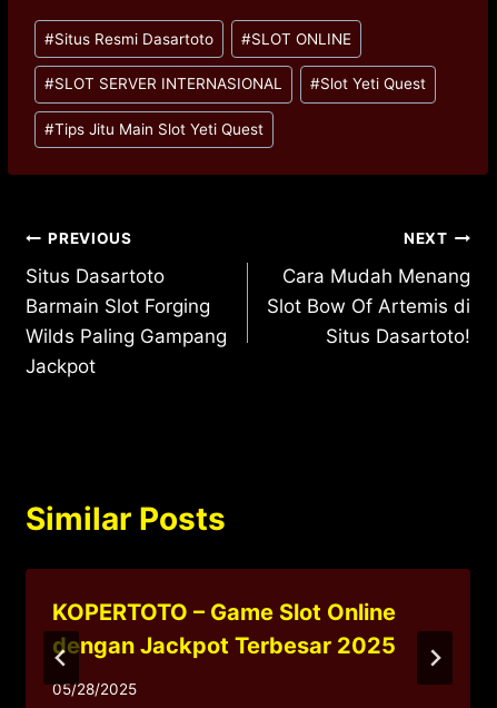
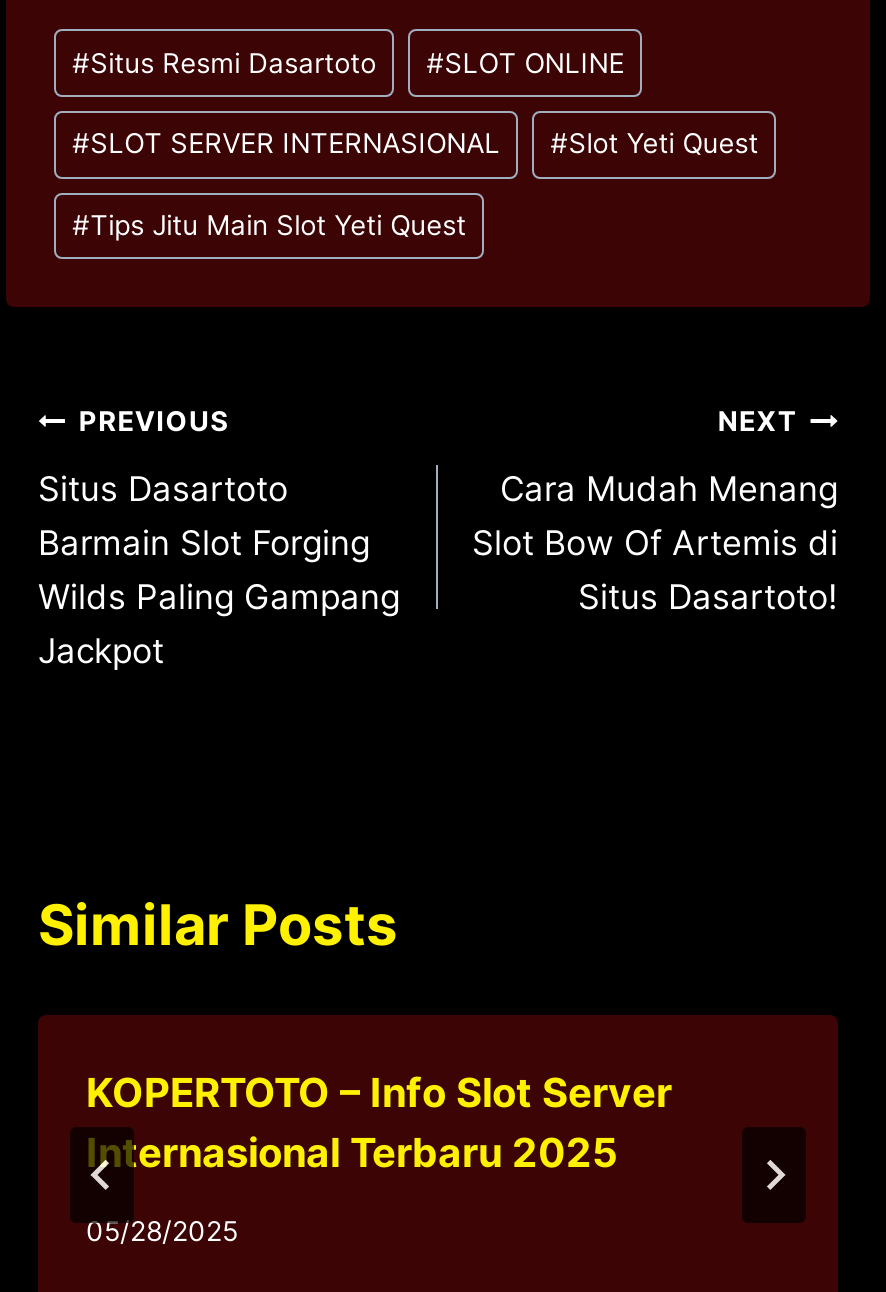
[52,599,396,659] KOPERTOTO – Game Slot Online | dengan Jackpot Terbesar 2025 -> [86,1070,672,1178] KOPERTOTO – Info Slot Server | Internasional Terbaru 2025

